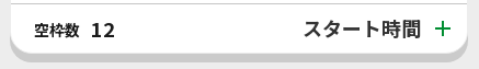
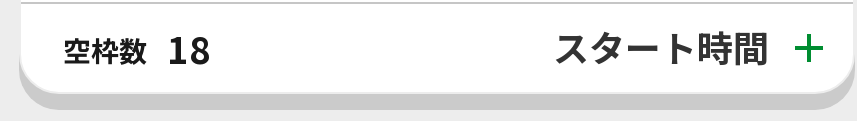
[34,14,115,42] 空枠数 12 -> [63,21,211,73] 空枠数 18

